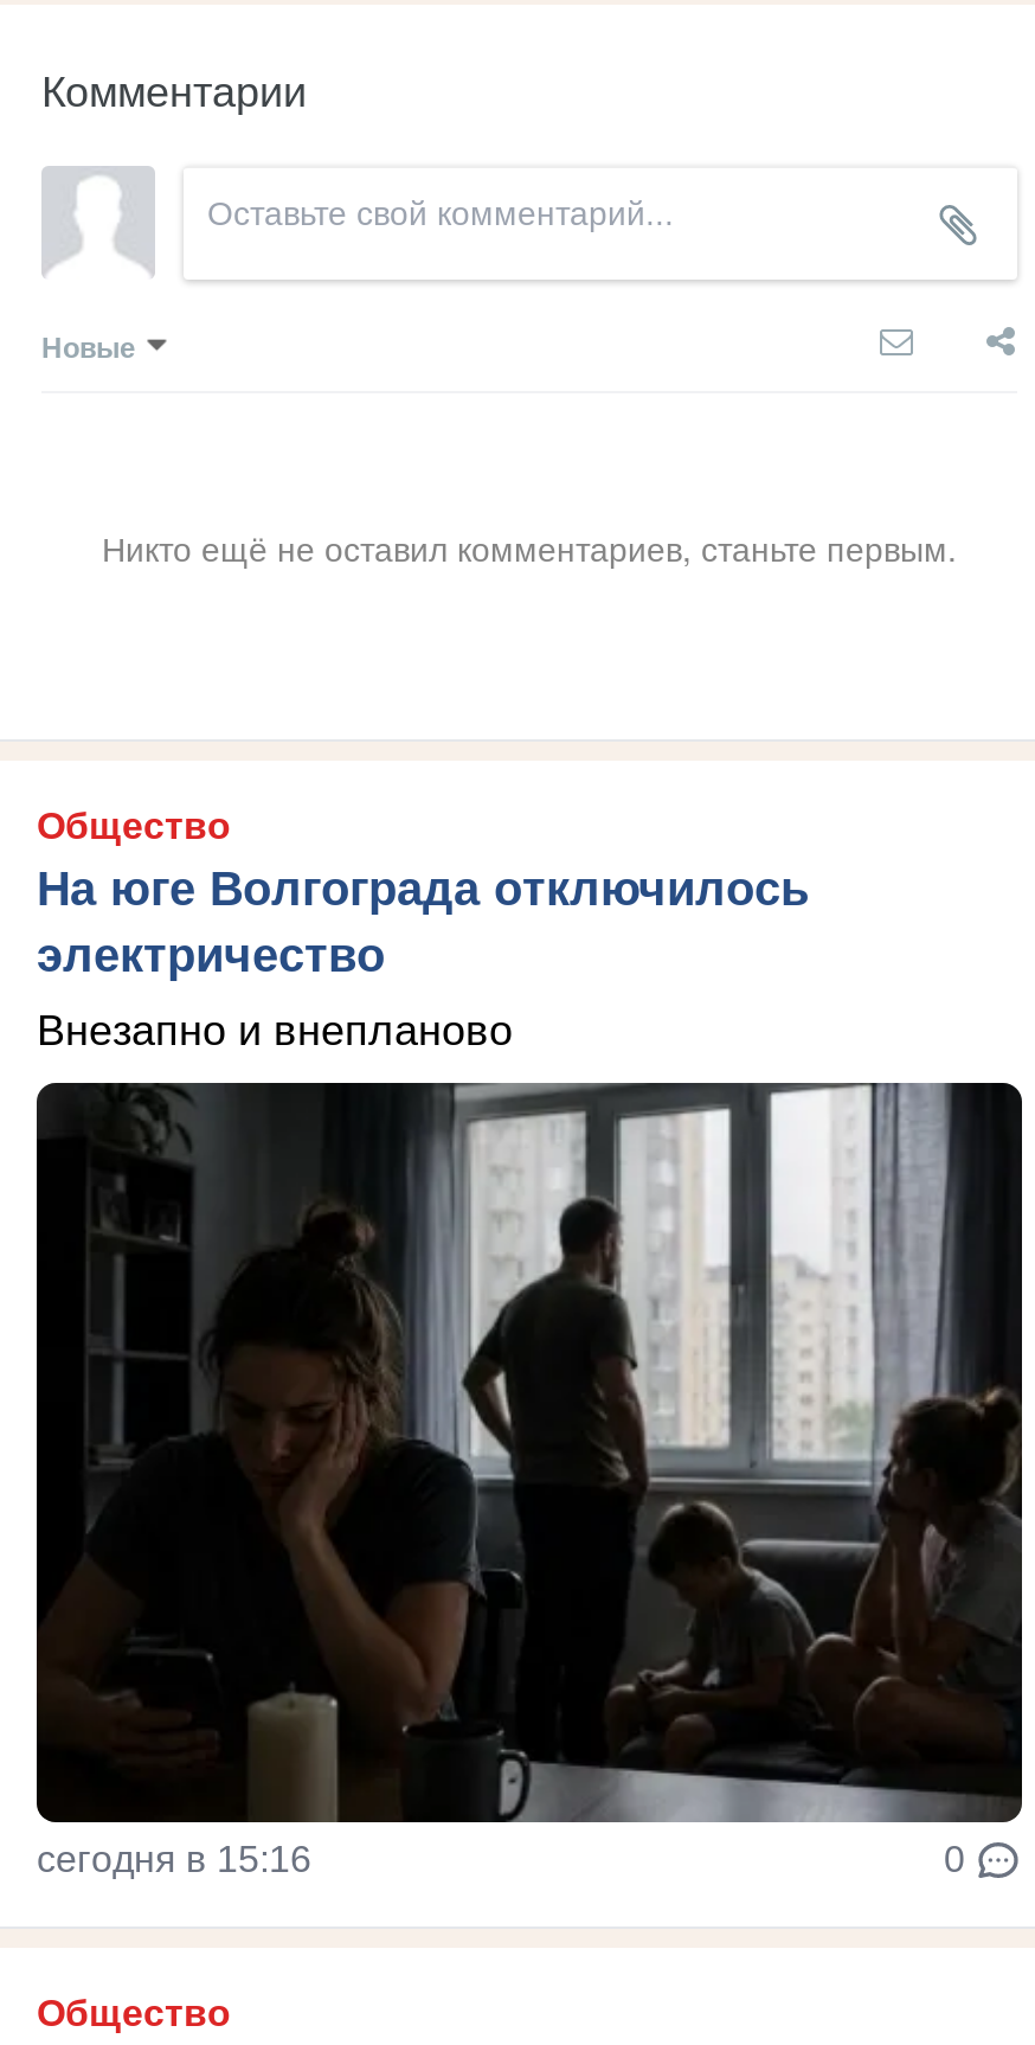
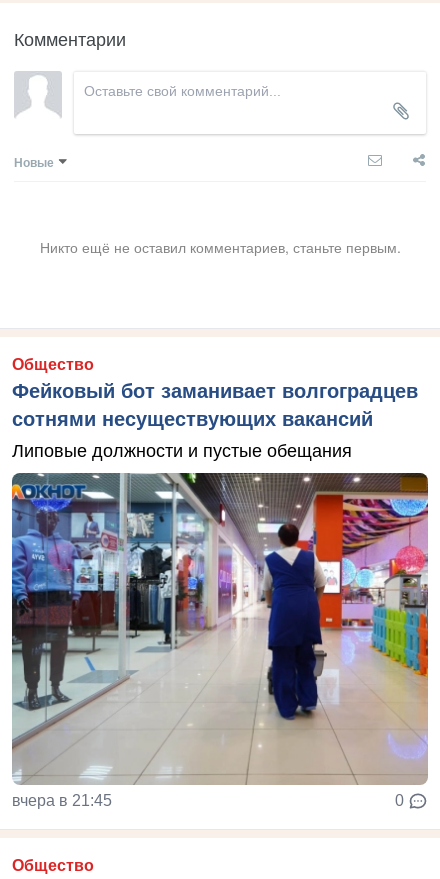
[37,863,809,982] На юге Волгограда отключилось | электричество -> [12,380,418,430] Фейковый бот заманивает волгоградцев | сотнями несуществующих вакансий
[37,1008,513,1055] Внезапно и внепланово -> [12,441,352,461] Липовые должности и пустые обещания
[34,1081,1024,1880] [image] | сегодня в 15:16 -> [11,472,429,809] [image] | вчера в 21:45

